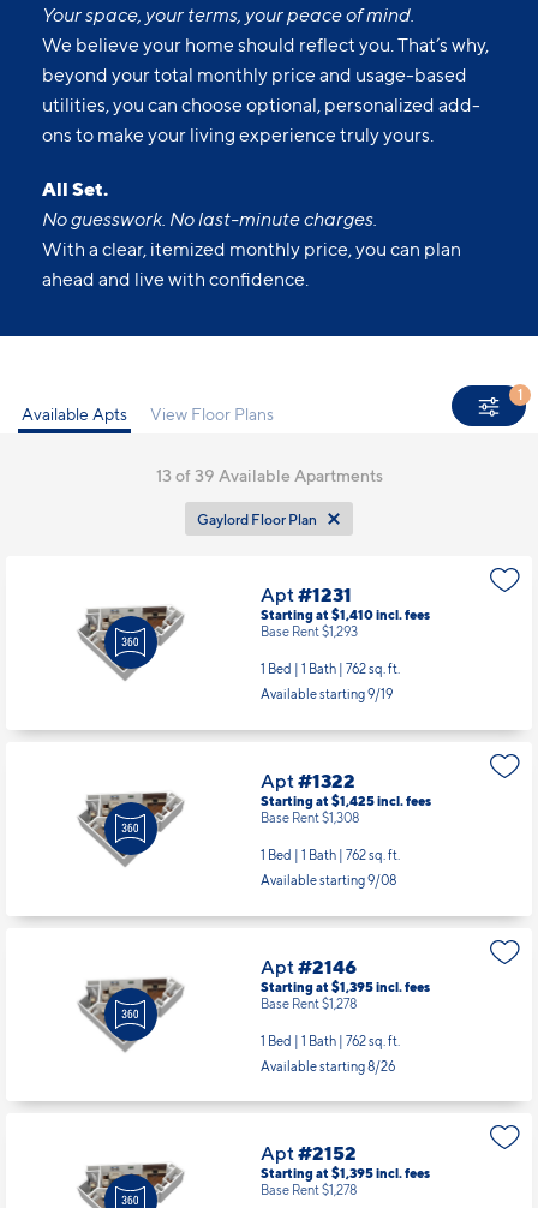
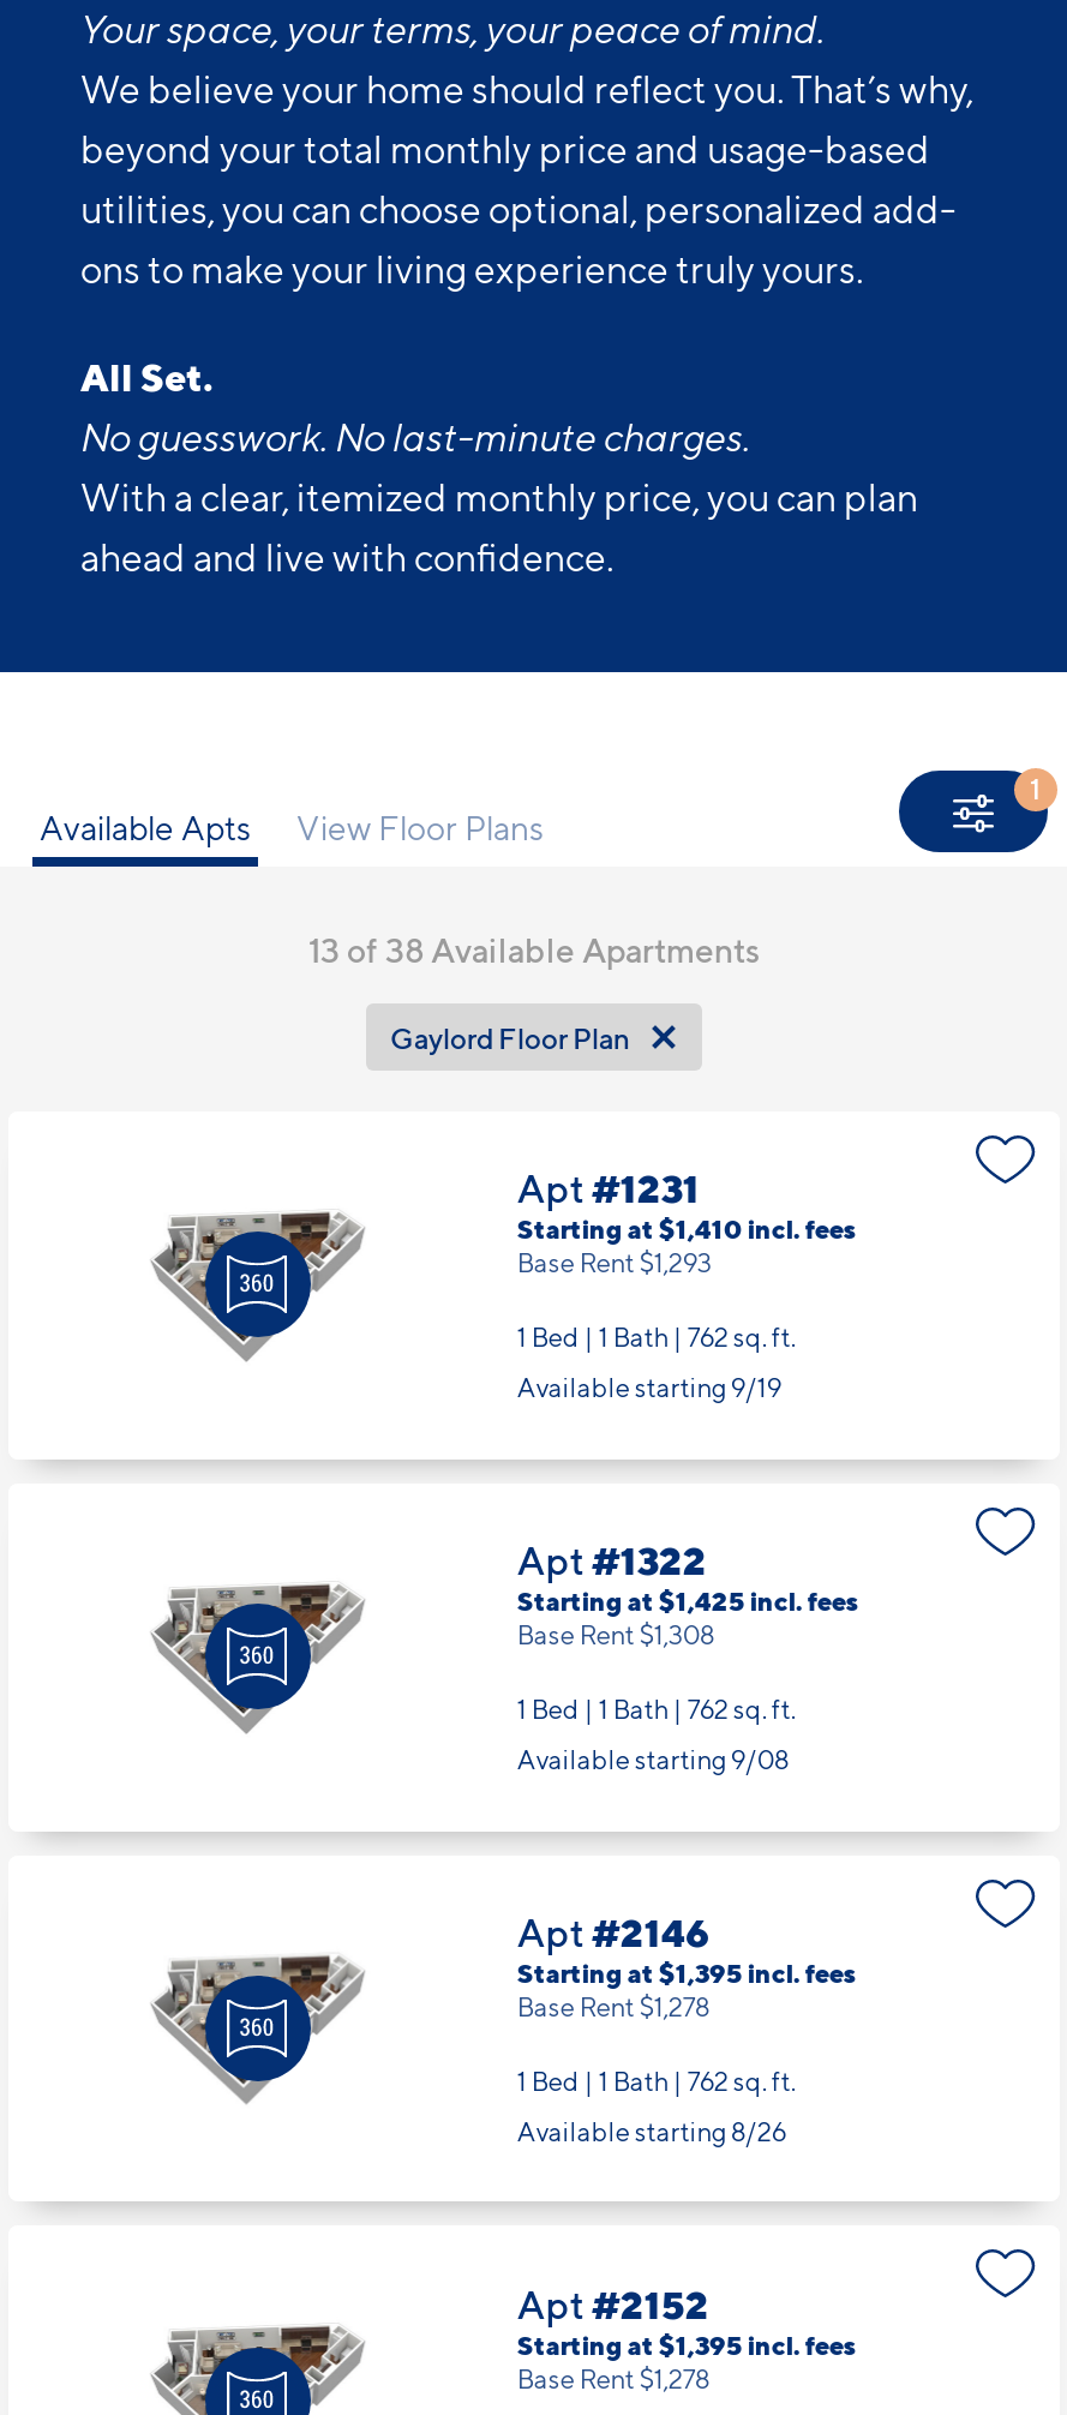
[156,465,382,485] 13 of 39 Available Apartments -> [308,929,760,970] 13 of 38 Available Apartments

